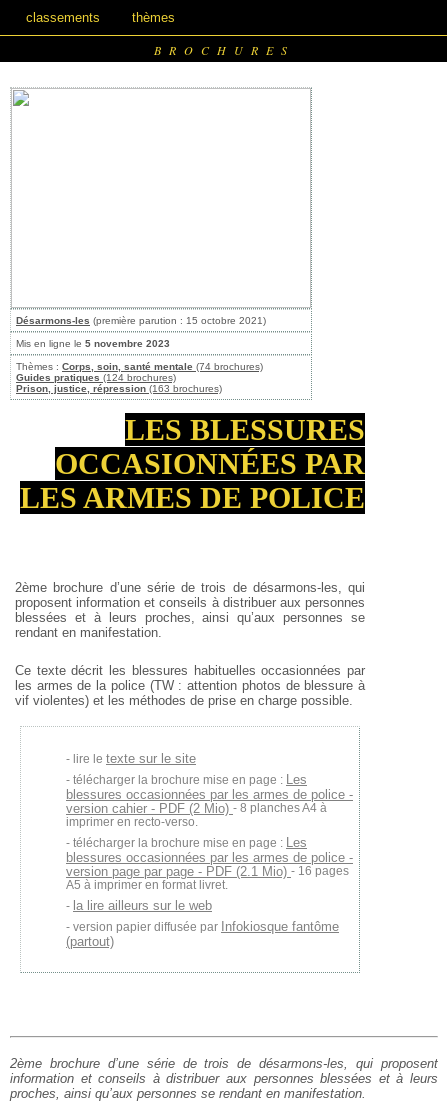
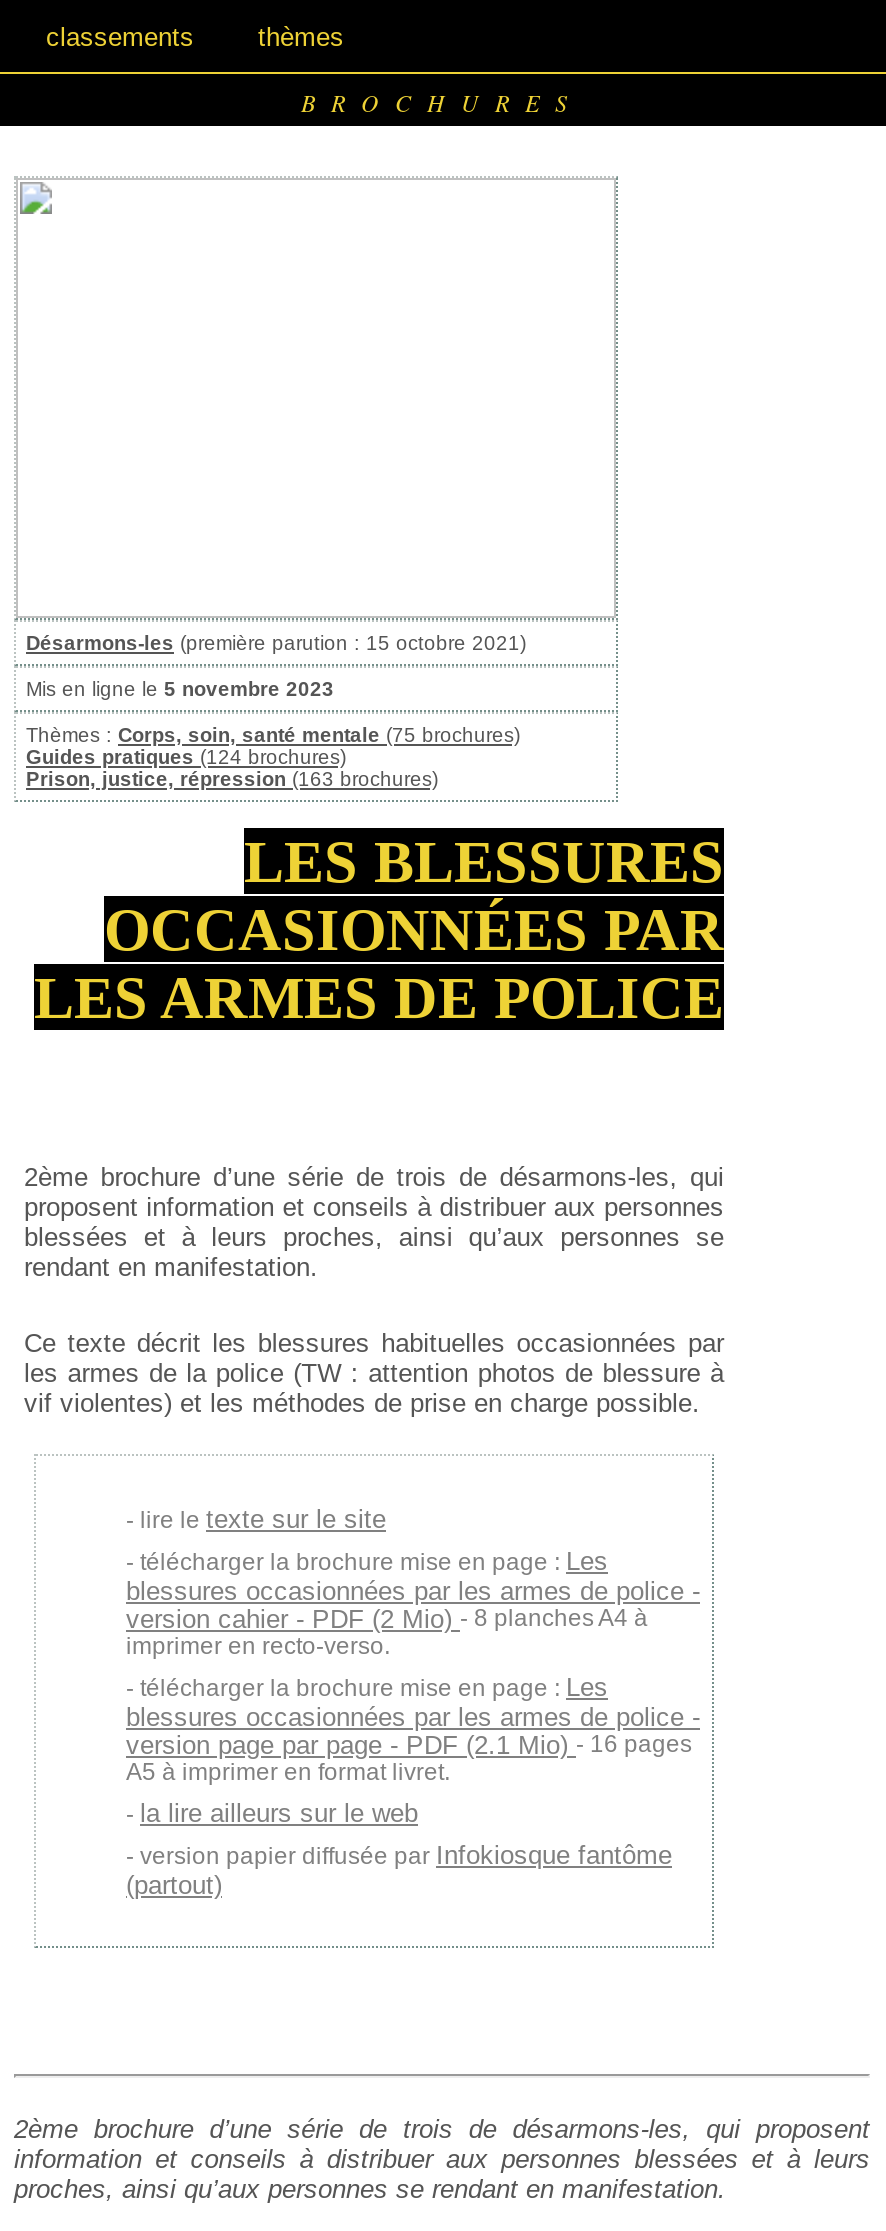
[16,361,263,372] Thèmes : Corps, soin, santé mentale (74 brochures) -> [26,724,520,746] Thèmes : Corps, soin, santé mentale (75 brochures)

